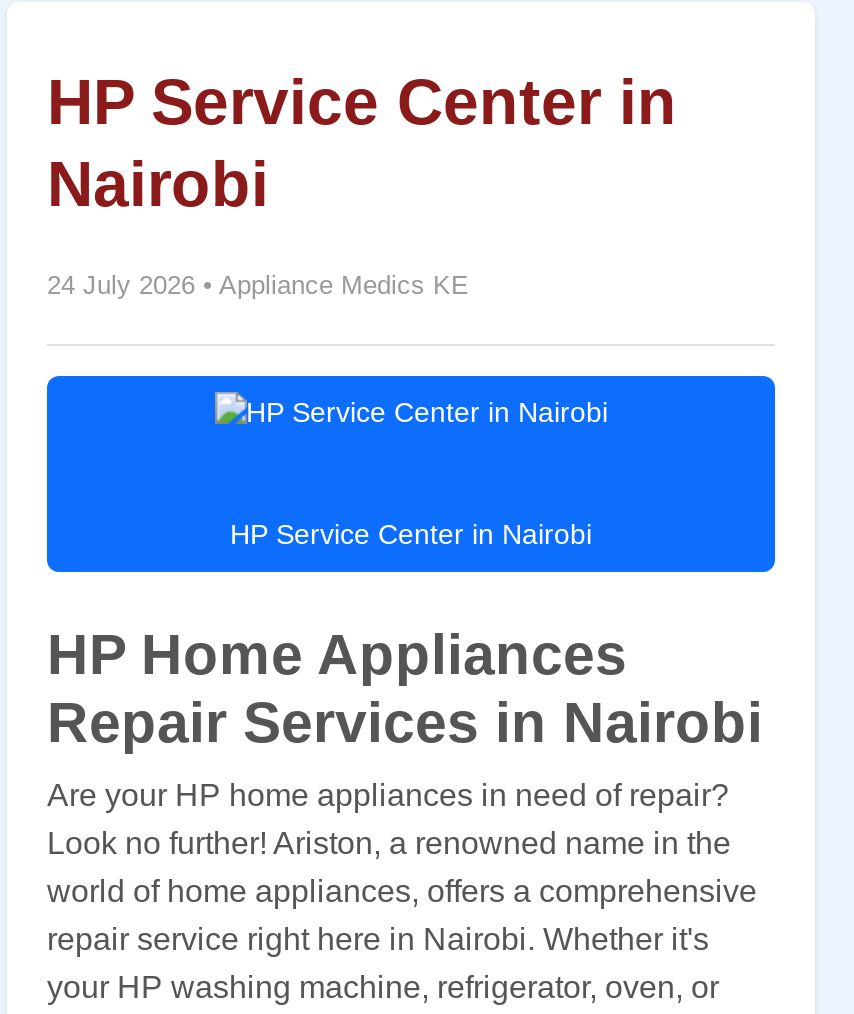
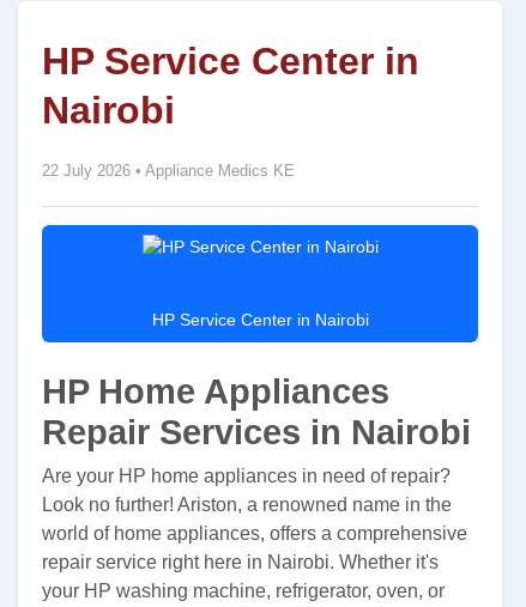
[47,270,469,300] 24 July 2026 • Appliance Medics KE -> [42,162,295,180] 22 July 2026 • Appliance Medics KE

